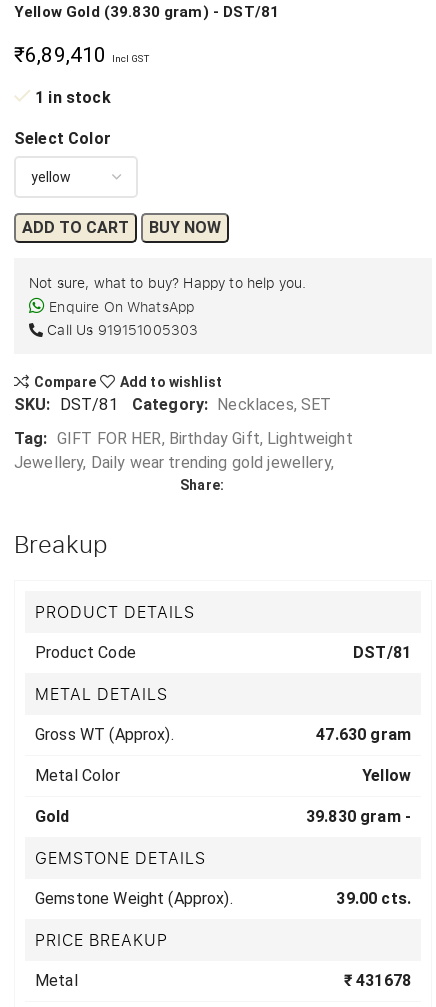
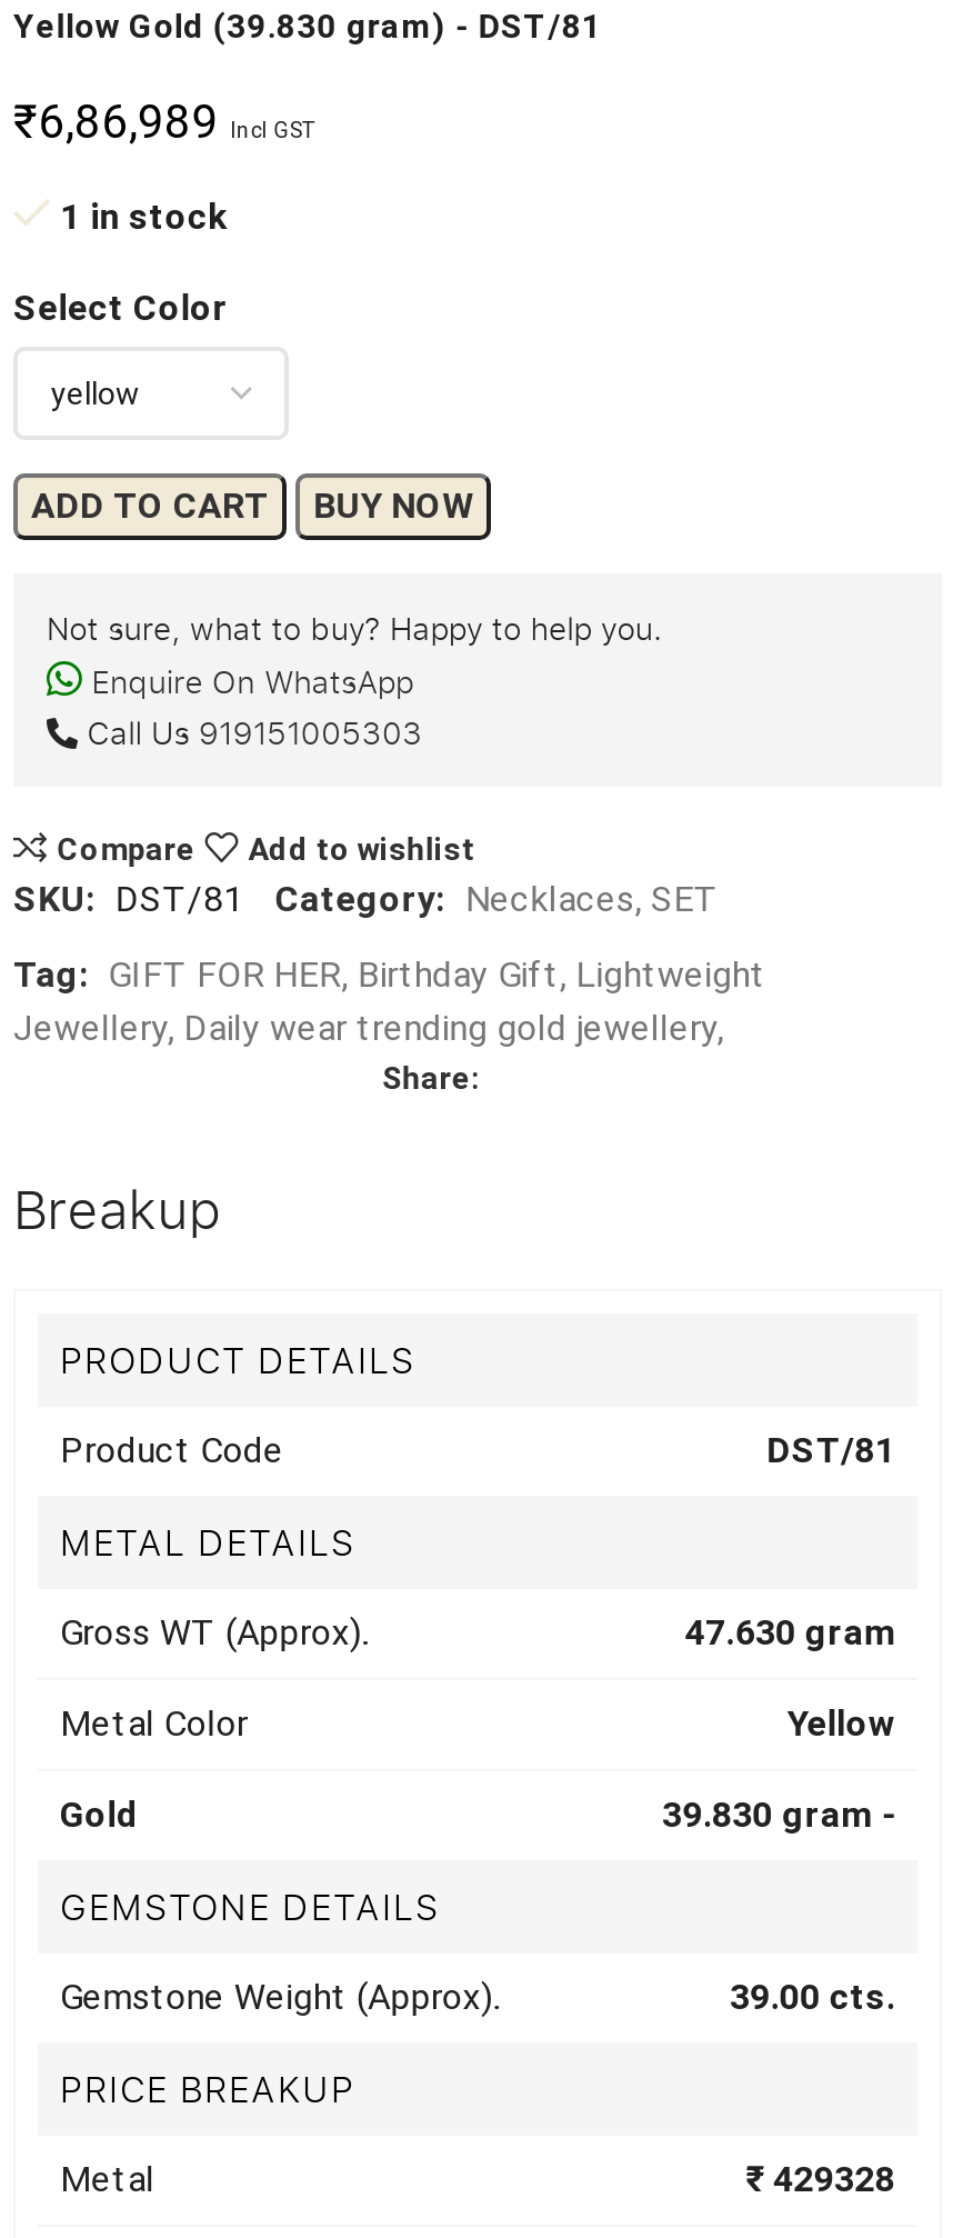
[14,43,149,67] ₹6,89,410 Incl GST -> [13,96,313,149] ₹6,86,989 Incl GST
[344,971,411,990] ₹ 431678 -> [746,2158,895,2200] ₹ 429328

